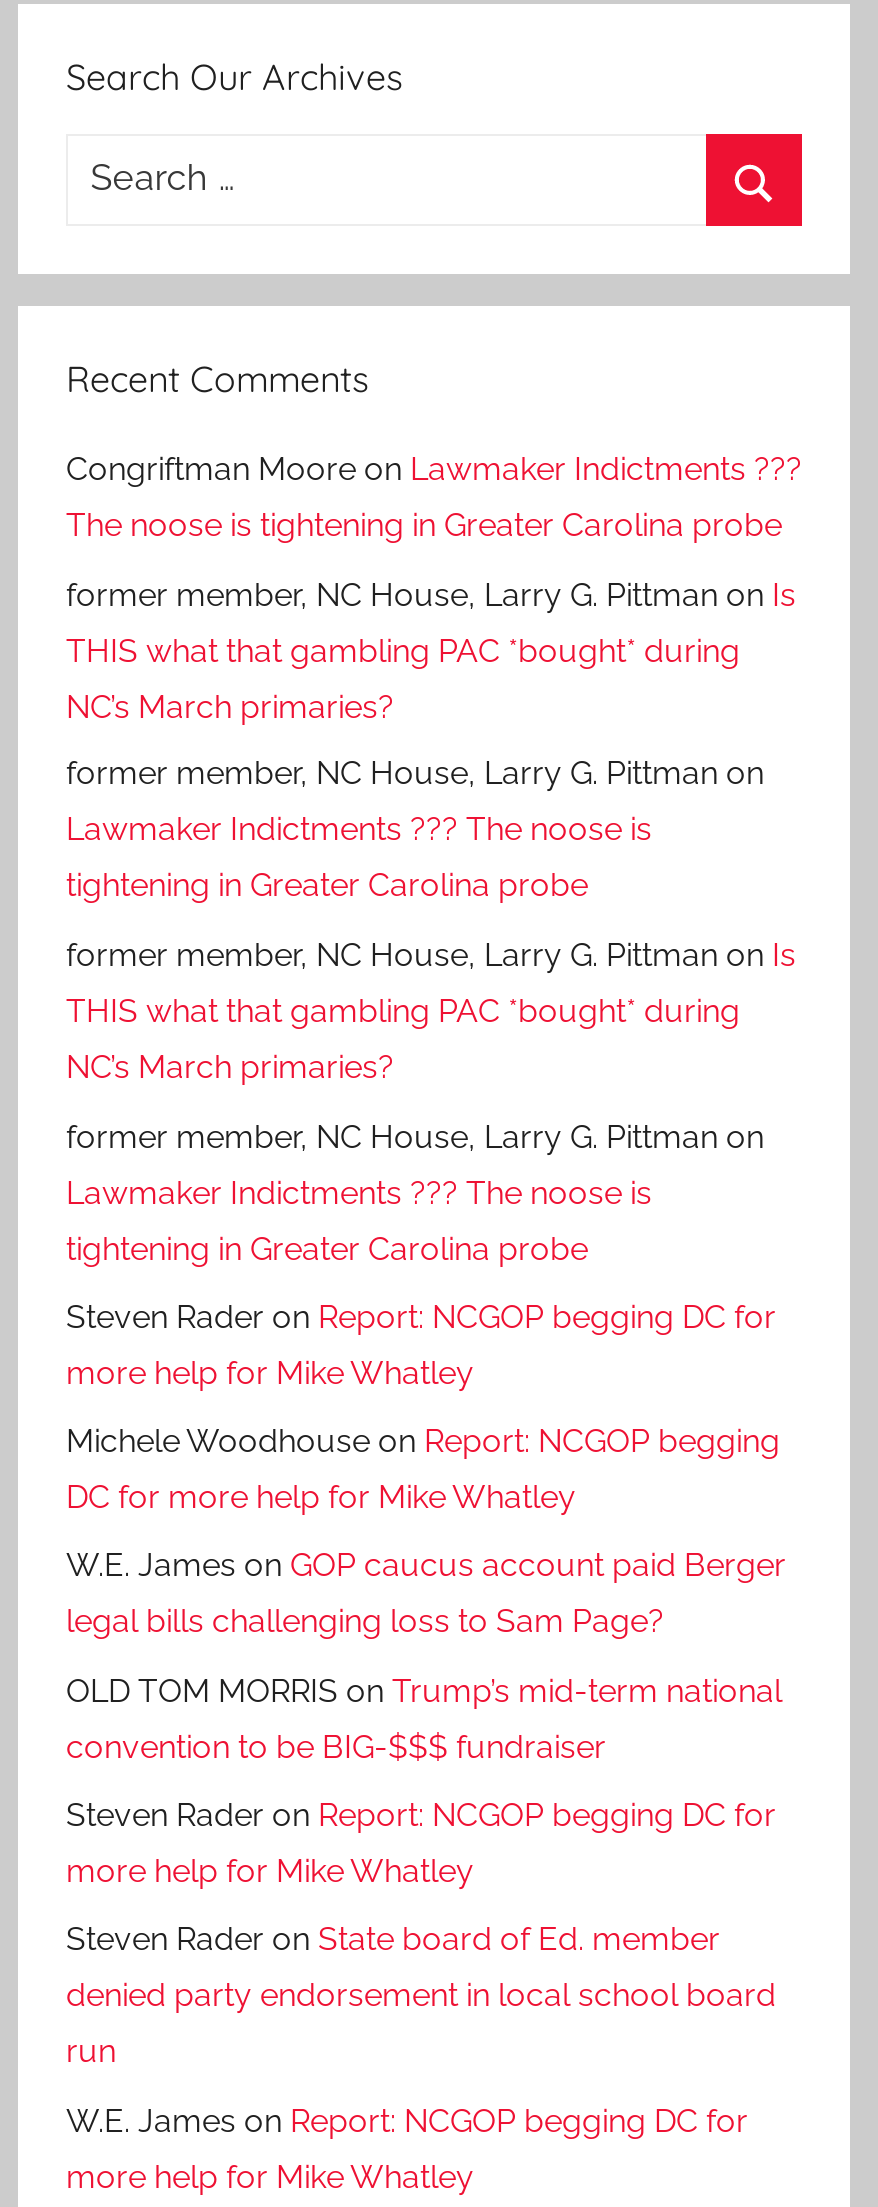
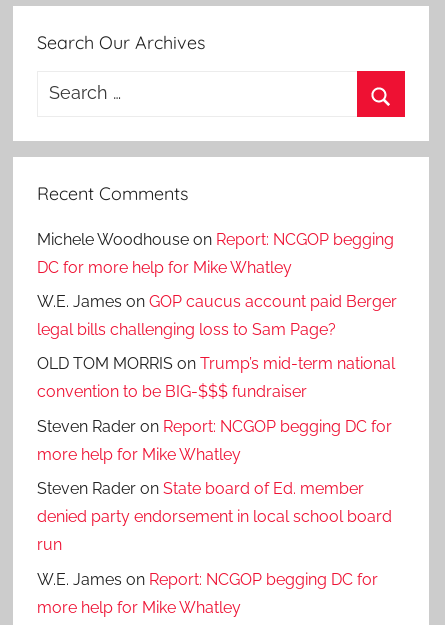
[66,449,802,1391] Congriftman Moore on Lawmaker Indictments ??? | The noose is tightening in Greater Carolina probe | former member, NC House, Larry G. Pittman on Is | THIS what that gambling PAC *bought* during | NC’s March primaries? | former member, NC House, Larry G. Pittman on | Lawmaker Indictments ??? The noose is | tightening in Greater Carolina probe | former member, NC House, Larry G. Pittman on Is | THIS what that gambling PAC *bought* during | NC’s March primaries? | former member, NC House, Larry G. Pittman on | Lawmaker Indictments ??? The noose is | tightening in Greater Carolina probe | Steven Rader on Report: NCGOP begging DC for | more help for Mike Whatley -> none

